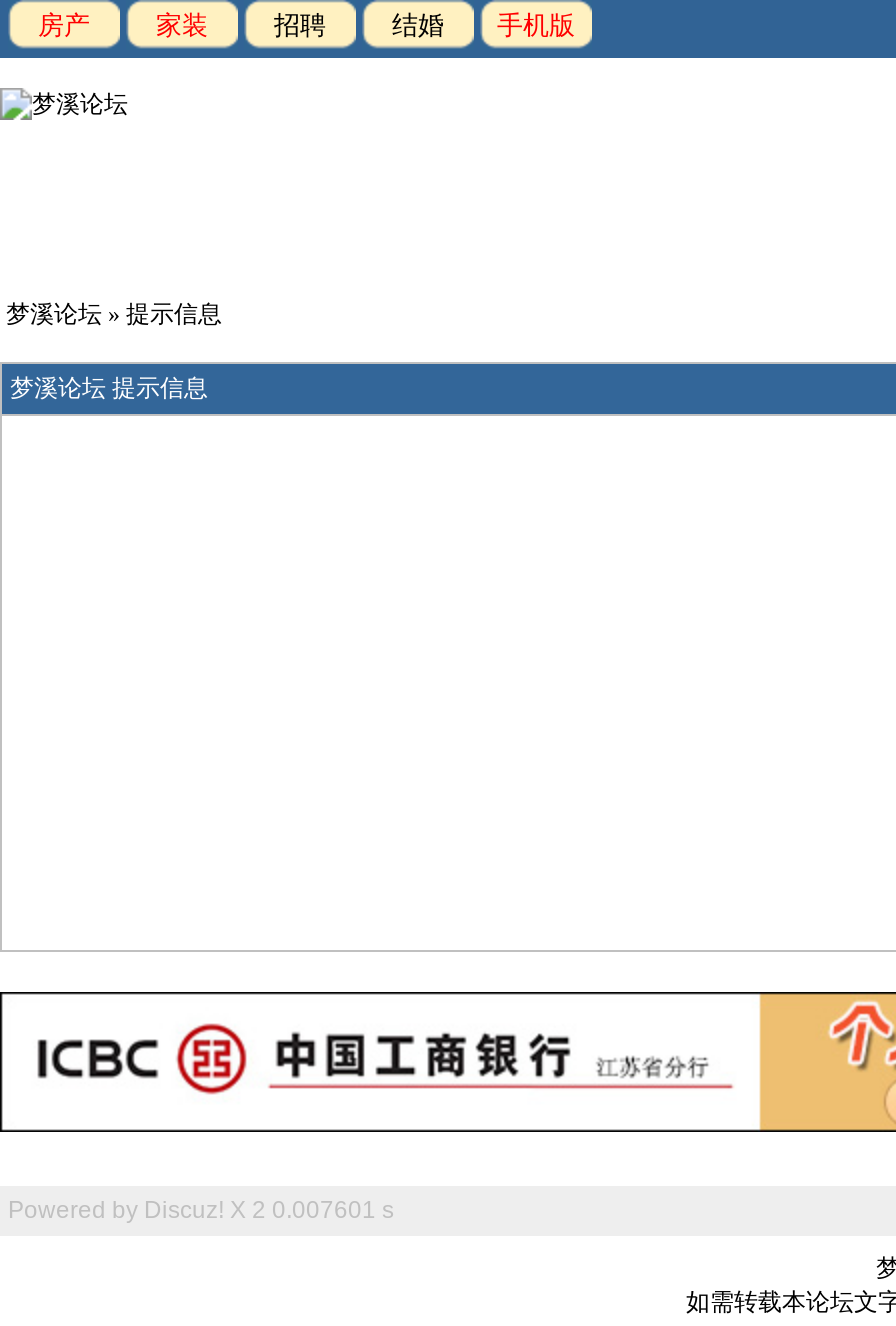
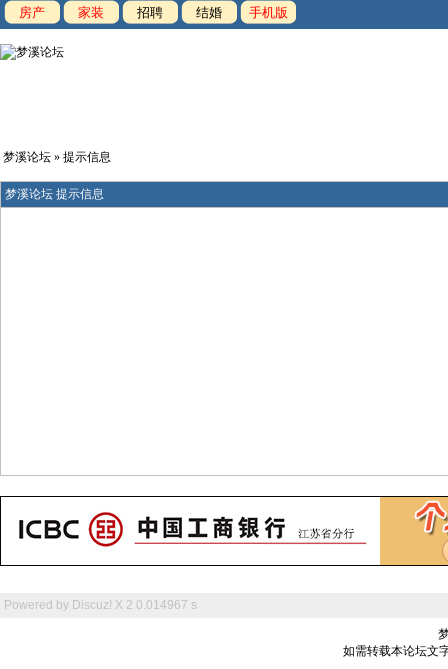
[8,1196,394,1224] Powered by Discuz! X 2 0.007601 s -> [4,598,197,612] Powered by Discuz! X 2 0.014967 s

